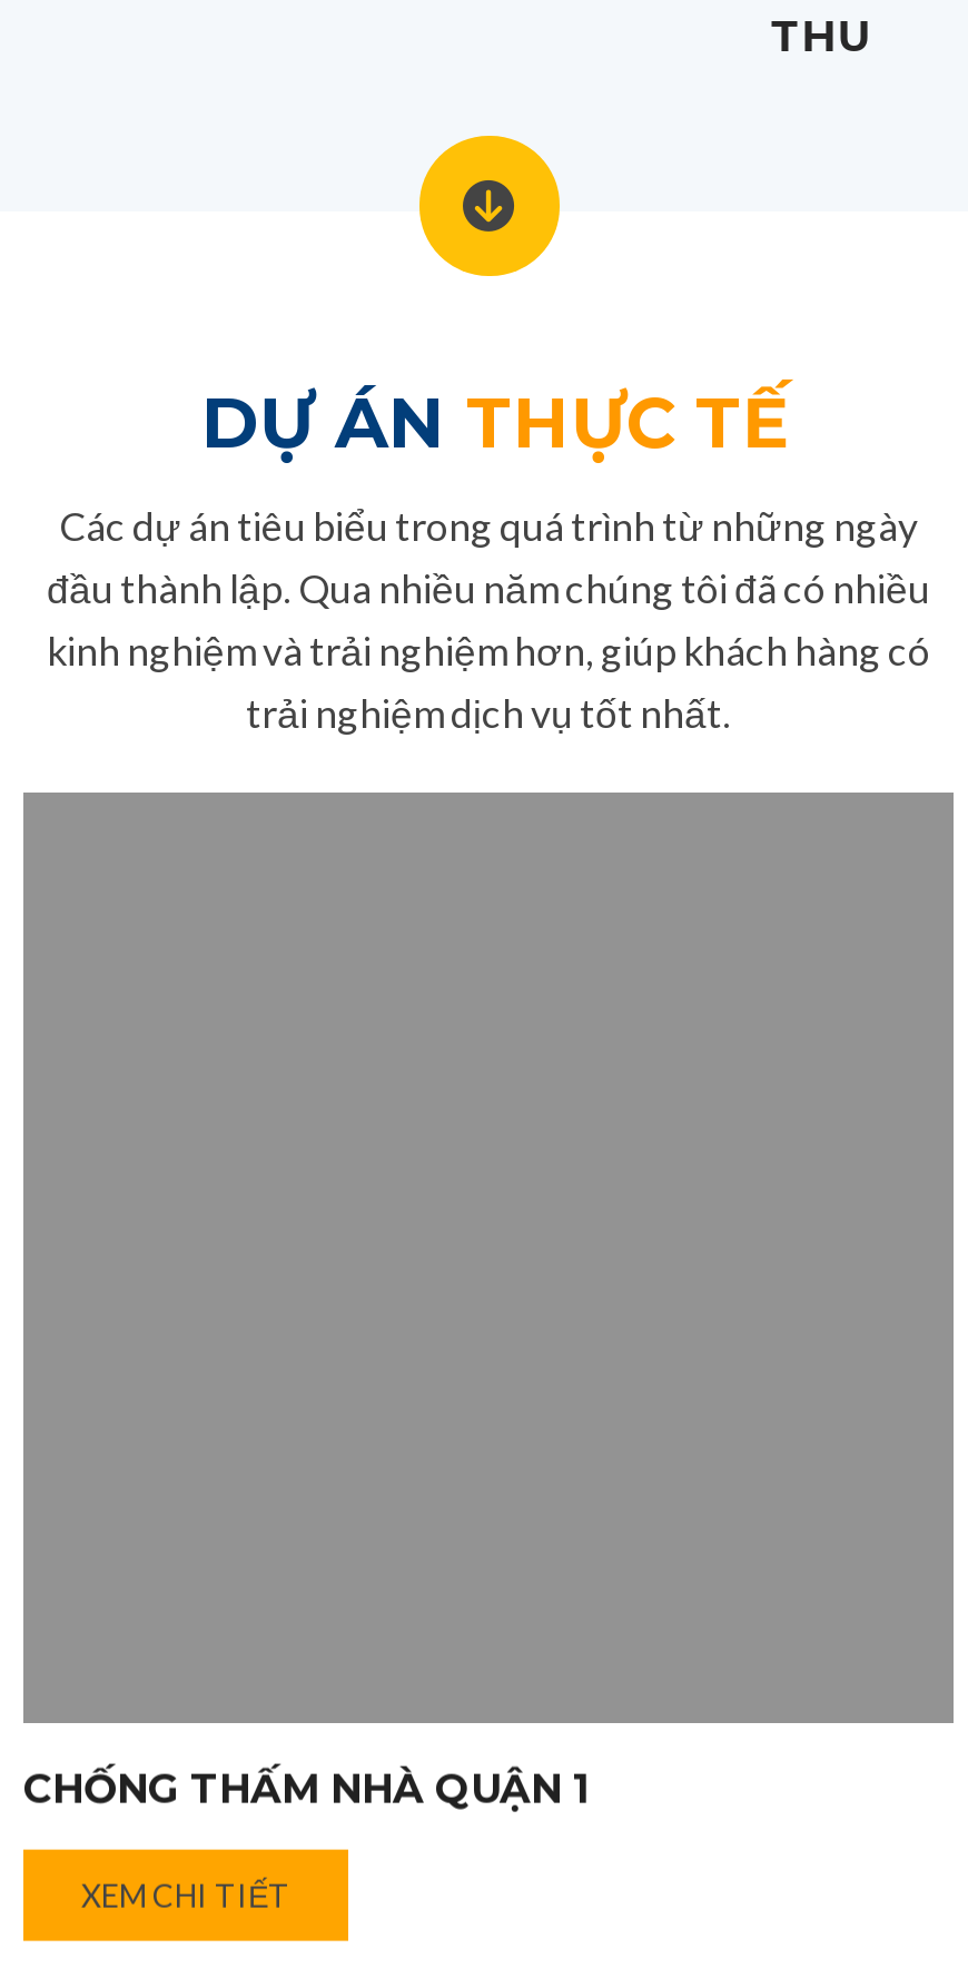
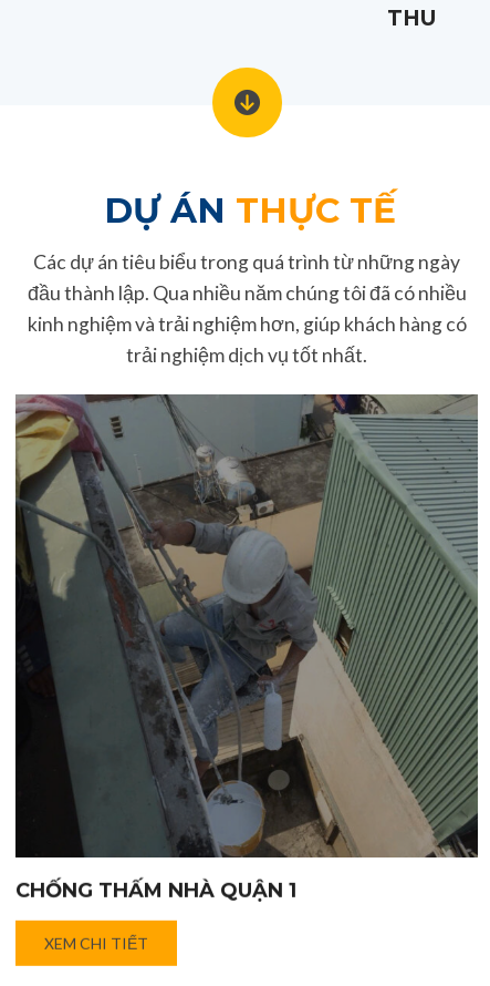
none -> [15,394,478,857] [image]

